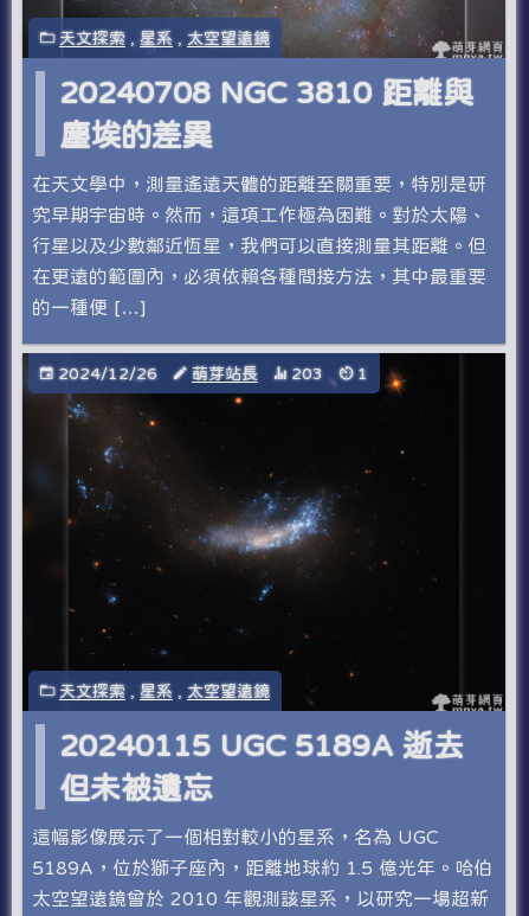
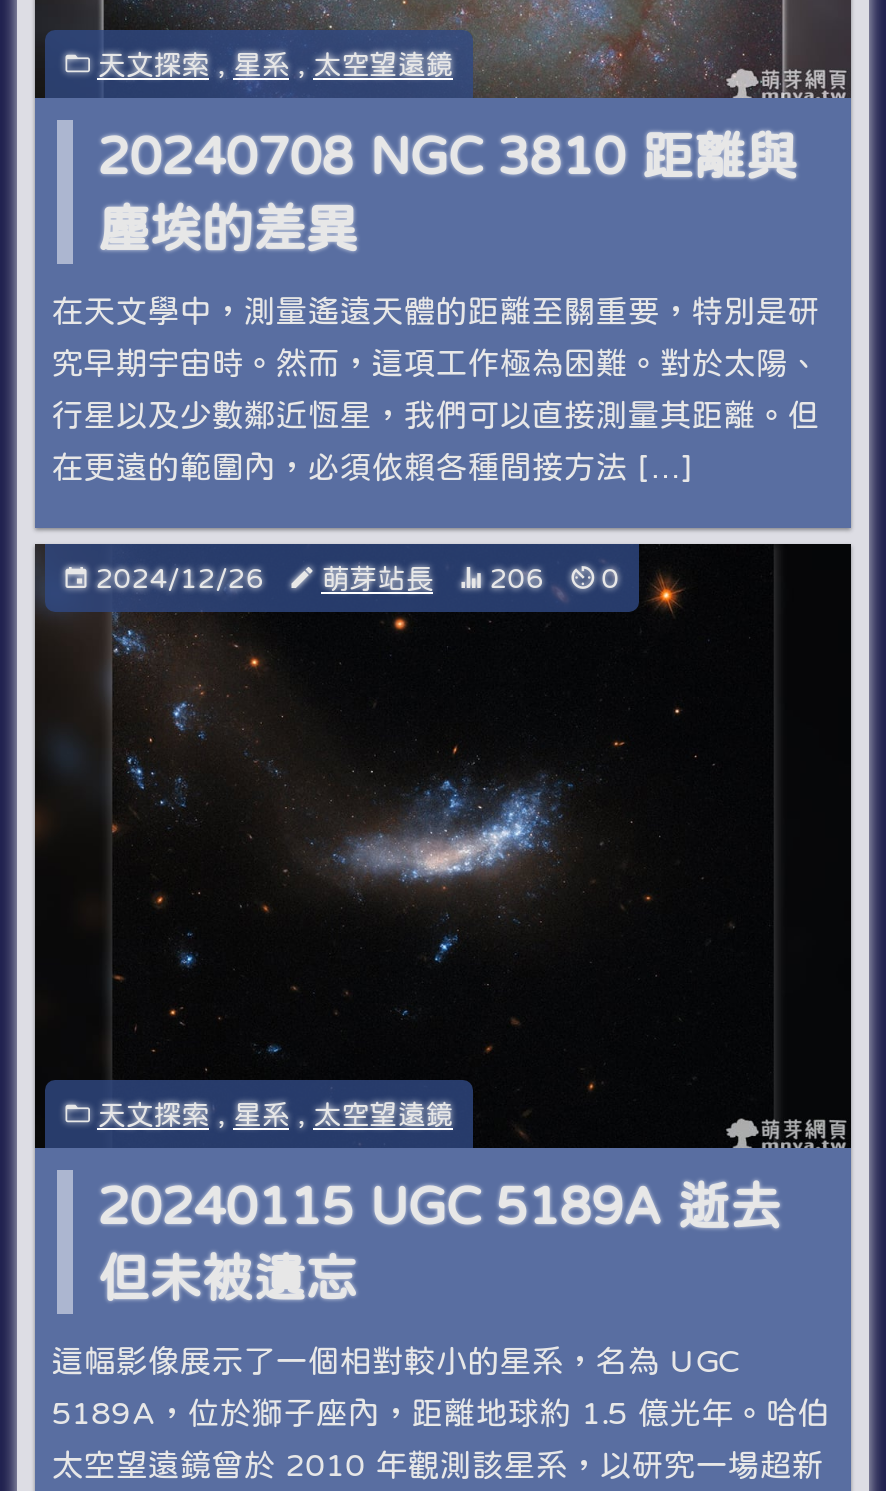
[32,267,487,317] 在更遠的範圍內，必須依賴各種間接方法，其中最重要 | 的一種便 […] -> [51,451,691,483] 在更遠的範圍內，必須依賴各種間接方法 […]
[287,365,323,382] 203 -> [481,565,543,593] 206
[353,365,368,382] 1 -> [593,565,619,593] 0

